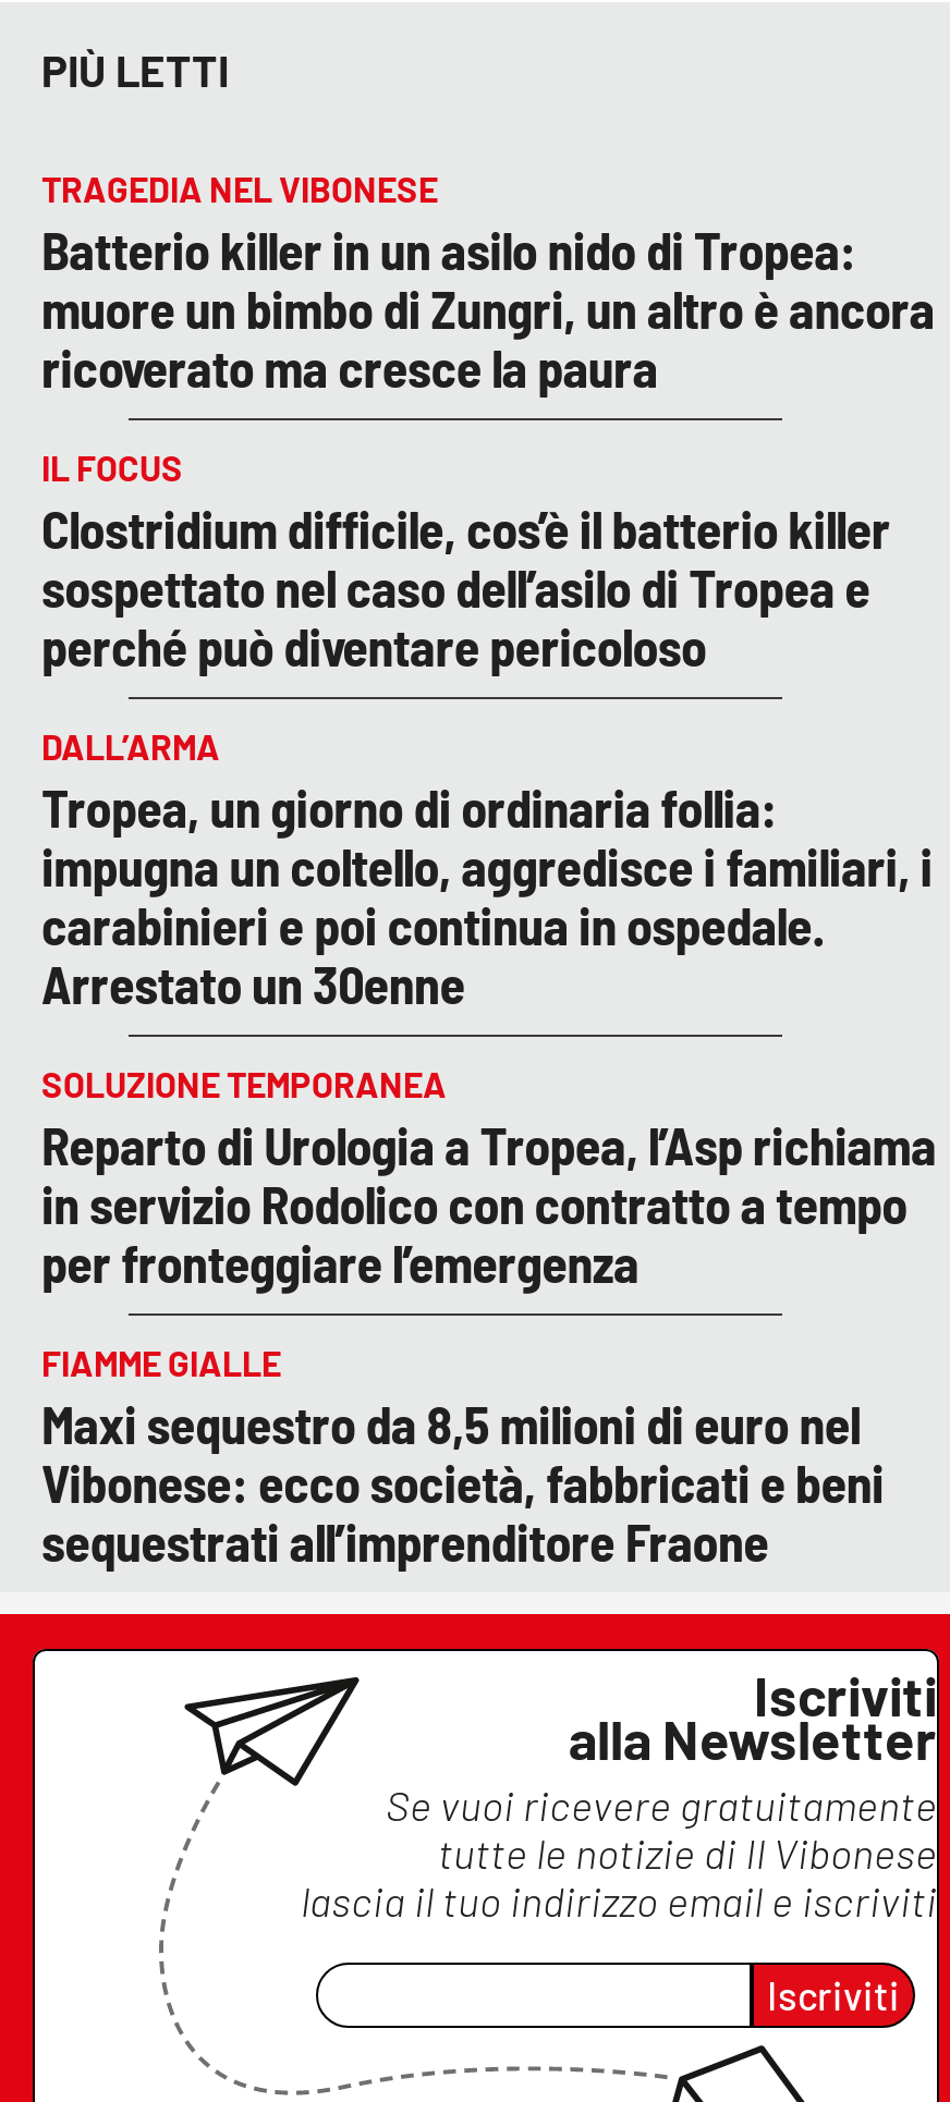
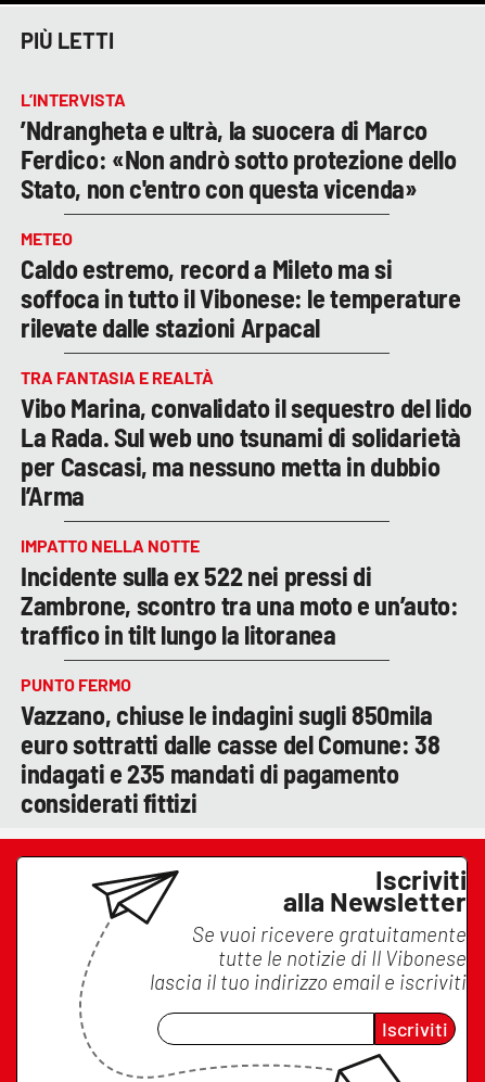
[41,167,935,398] TRAGEDIA NEL VIBONESE | Batterio killer in un asilo nido di Tropea: | muore un bimbo di Zungri, un altro è ancora | ricoverato ma cresce la paura -> [21,89,456,204] L’INTERVISTA | ’Ndrangheta e ultrà, la suocera di Marco | Ferdico: «Non andrò sotto protezione dello | Stato, non c'entro con questa vicenda»
[41,446,890,677] IL FOCUS | Clostridium difficile, cos’è il batterio killer | sospettato nel caso dell’asilo di Tropea e | perché può diventare pericoloso -> [21,228,461,343] METEO | Caldo estremo, record a Mileto ma si | soffoca in tutto il Vibonese: le temperature | rilevate dalle stazioni Arpacal
[41,725,932,1014] DALL’ARMA | Tropea, un giorno di ordinaria follia: | impugna un coltello, aggredisce i familiari, i | carabinieri e poi continua in ospedale. | Arrestato un 30enne -> [21,366,472,511] TRA FANTASIA E REALTÀ | Vibo Marina, convalidato il sequestro del lido | La Rada. Sul web uno tsunami di solidarietà | per Cascasi, ma nessuno metta in dubbio | l’Arma
[41,1062,936,1293] SOLUZIONE TEMPORANEA | Reparto di Urologia a Tropea, l’Asp richiama | in servizio Rodolico con contratto a tempo | per fronteggiare l’emergenza -> [21,535,459,650] IMPATTO NELLA NOTTE | Incidente sulla ex 522 nei pressi di | Zambrone, scontro tra una moto e un’auto: | traffico in tilt lungo la litoranea
[41,1341,884,1572] FIAMME GIALLE | Maxi sequestro da 8,5 milioni di euro nel | Vibonese: ecco società, fabbricati e beni | sequestrati all’imprenditore Fraone -> [21,674,440,818] PUNTO FERMO | Vazzano, chiuse le indagini sugli 850mila | euro sottratti dalle casse del Comune: 38 | indagati e 235 mandati di pagamento | considerati fittizi

